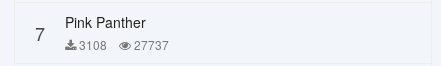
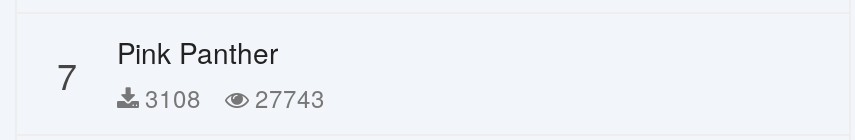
[35,12,169,53] 7 Pink Panther 3108 27737 -> [57,32,325,114] 7 Pink Panther 3108 27743

